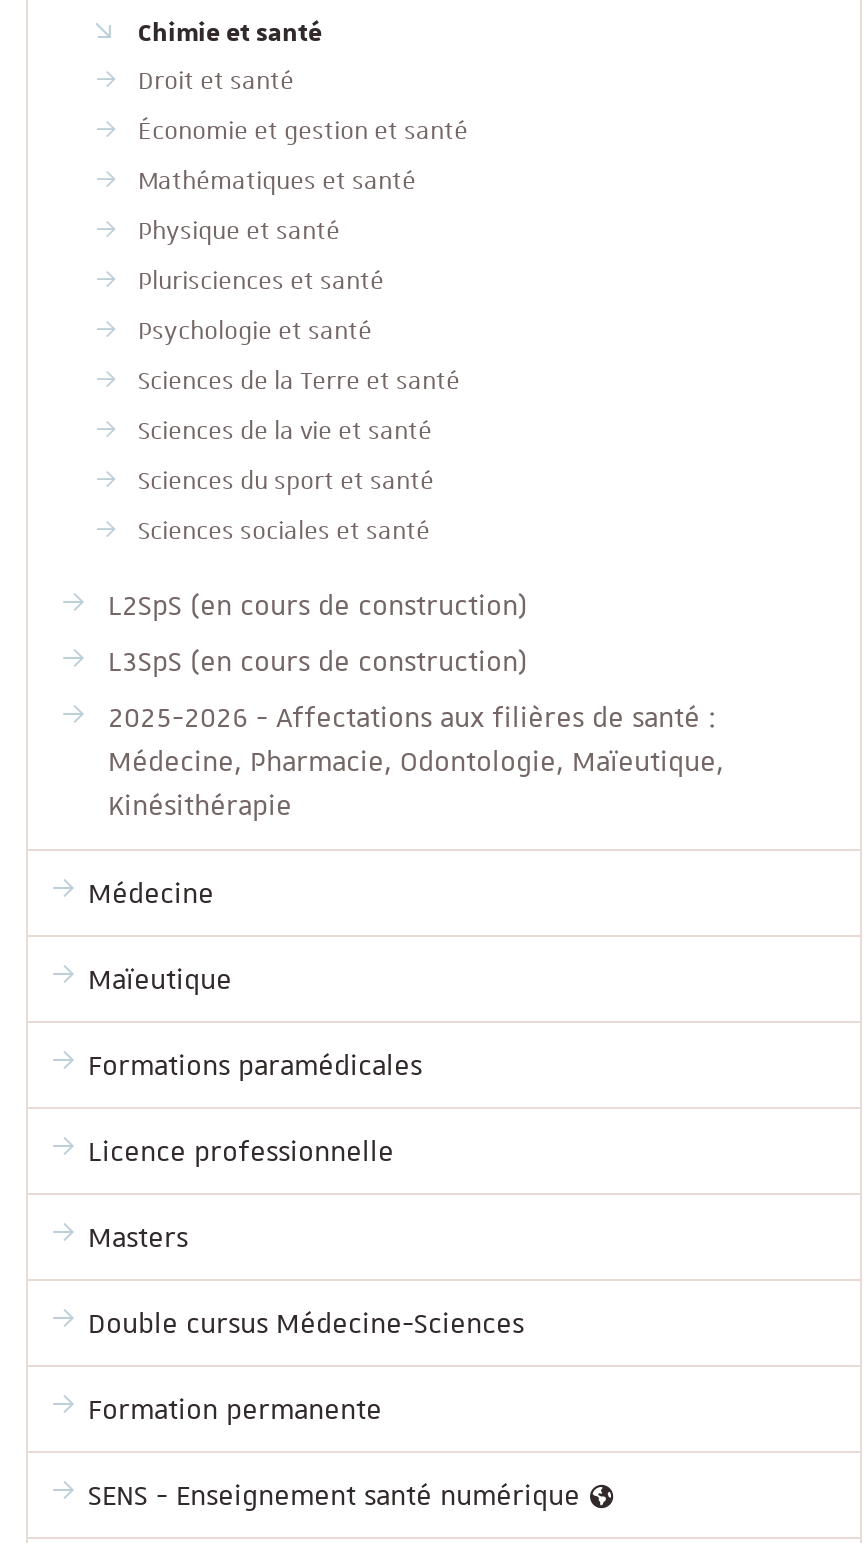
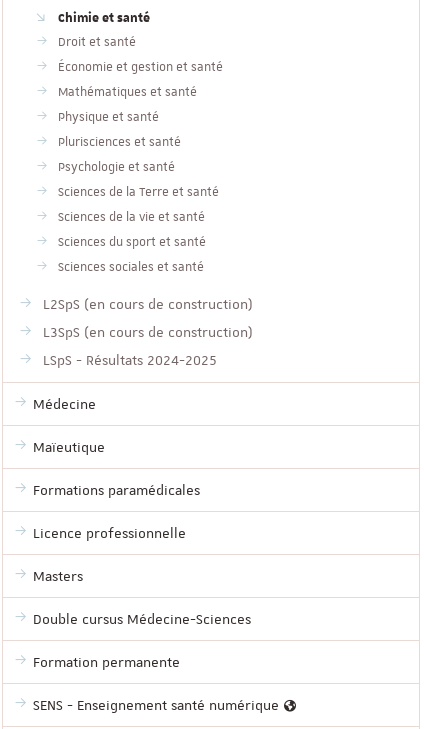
[108,698,724,822] 2025-2026 - Affectations aux filières de santé : | Médecine, Pharmacie, Odontologie, Maïeutique, | Kinésithérapie -> [43,351,217,369] LSpS - Résultats 2024-2025

